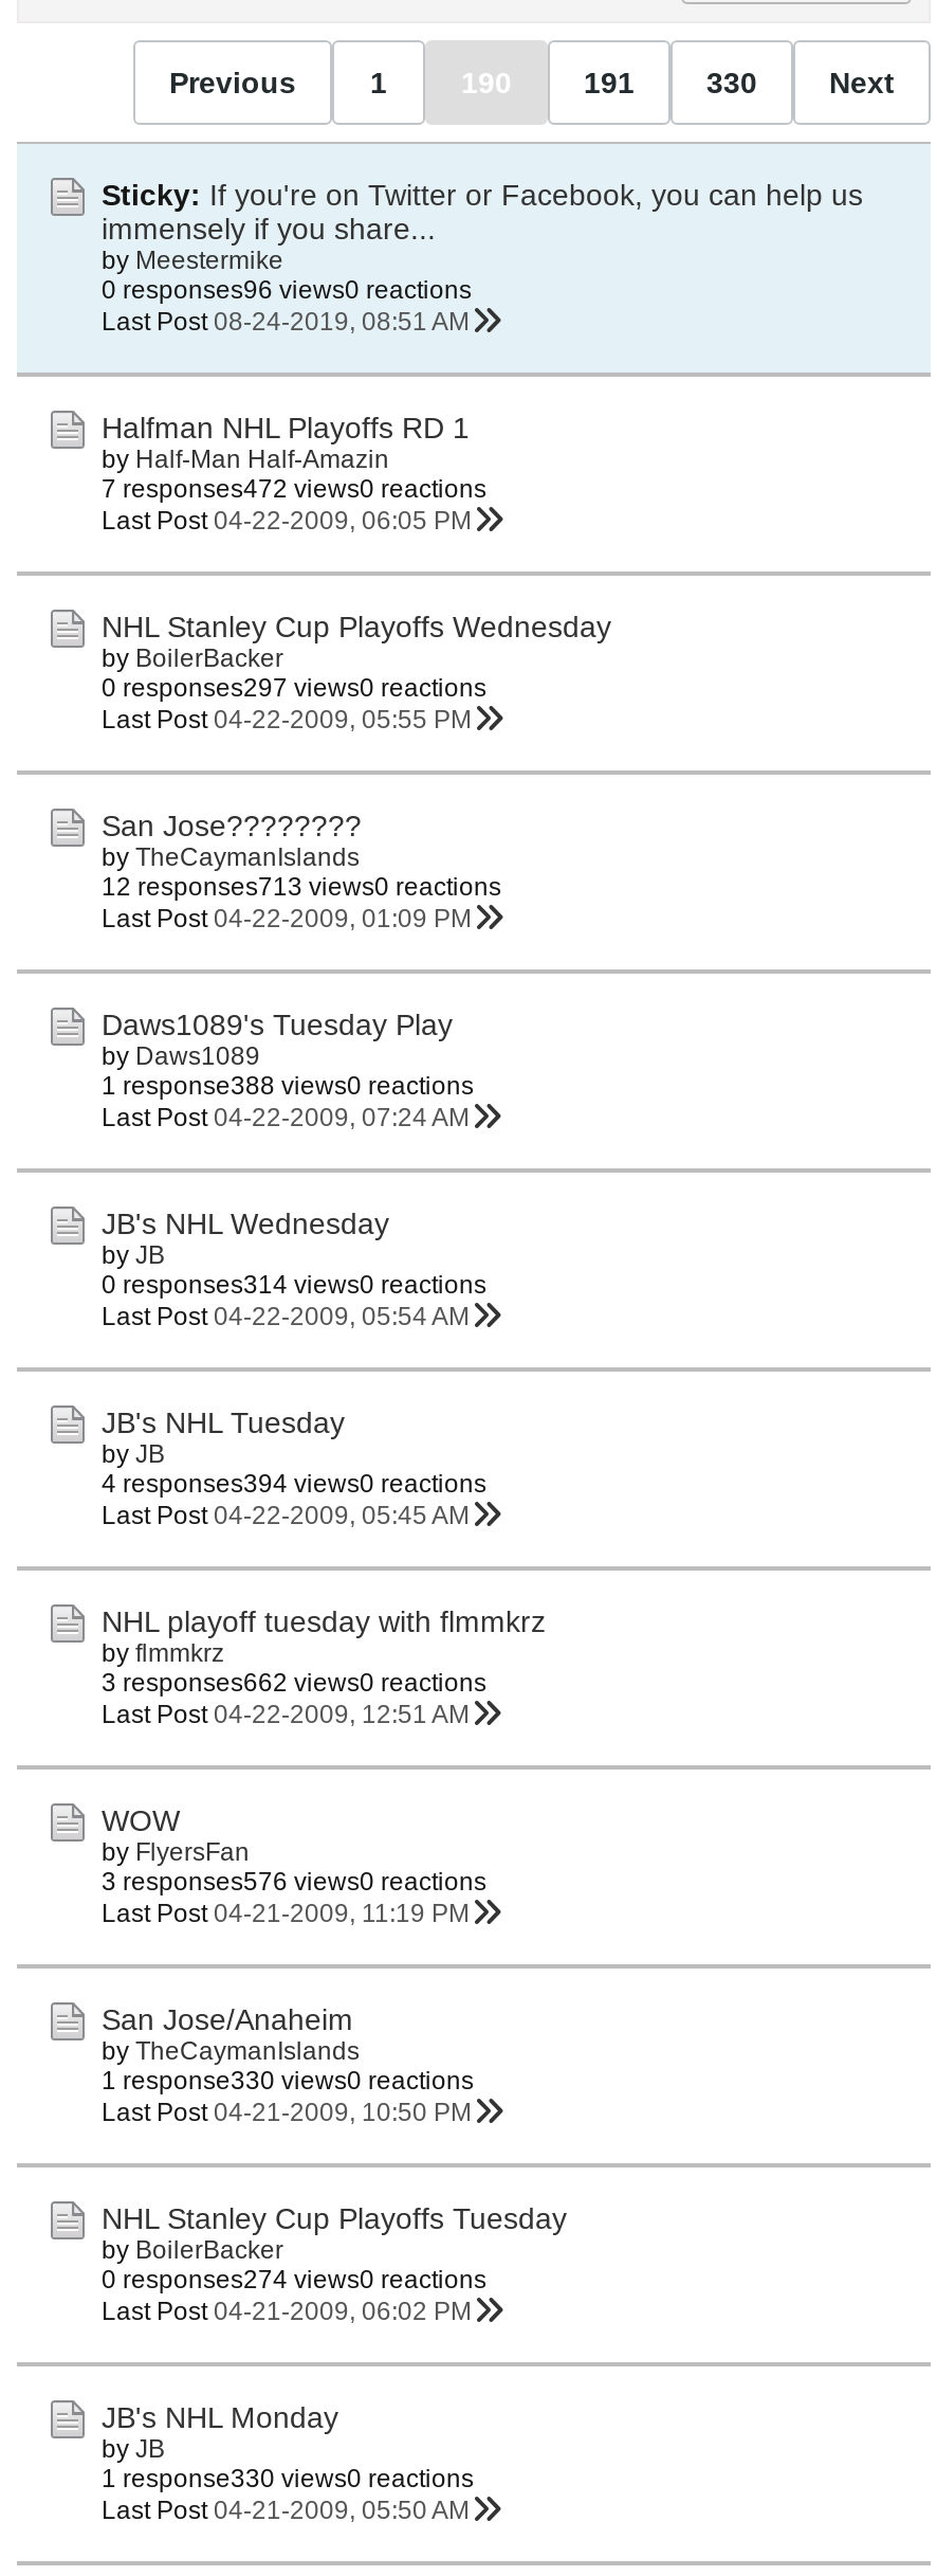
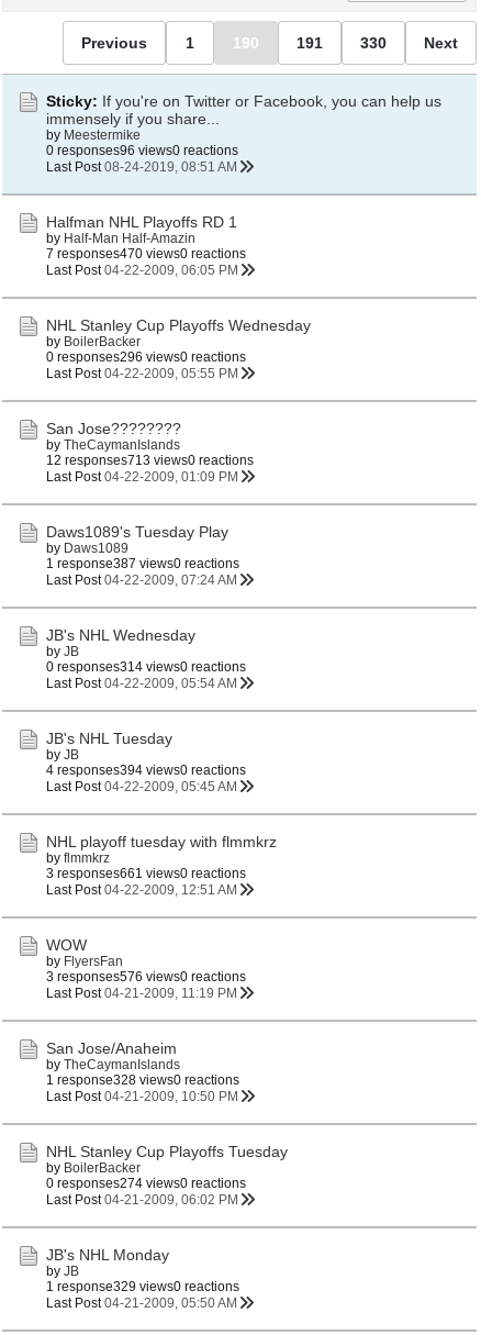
[102,474,486,504] 7 responses472 views0 reactions -> [46,246,246,262] 7 responses470 views0 reactions
[102,673,486,703] 0 responses297 views0 reactions -> [46,349,246,365] 0 responses296 views0 reactions
[102,1071,474,1101] 1 response388 views0 reactions -> [46,556,239,571] 1 response387 views0 reactions
[102,1668,486,1698] 3 responses662 views0 reactions -> [46,866,246,881] 3 responses661 views0 reactions
[102,2066,474,2096] 1 response330 views0 reactions -> [46,1072,239,1088] 1 response328 views0 reactions
[102,2464,474,2493] 1 response330 views0 reactions -> [46,1279,239,1294] 1 response329 views0 reactions

